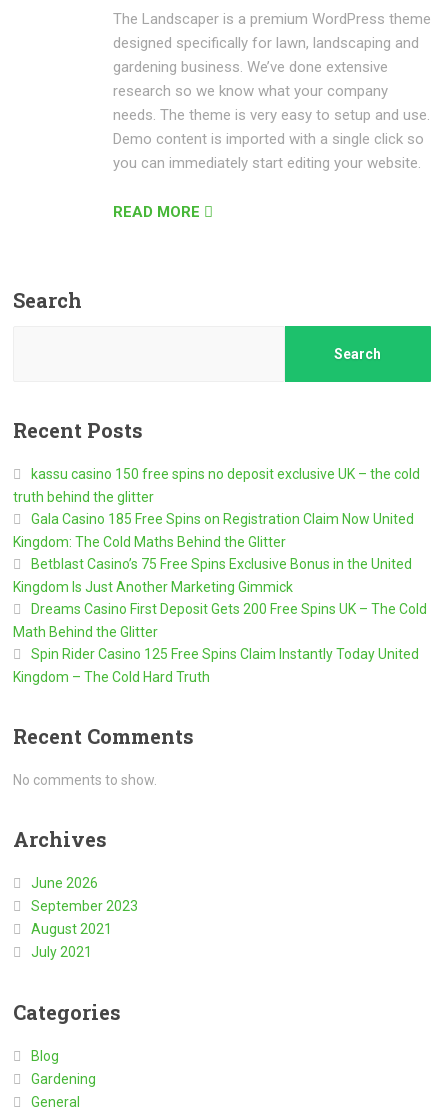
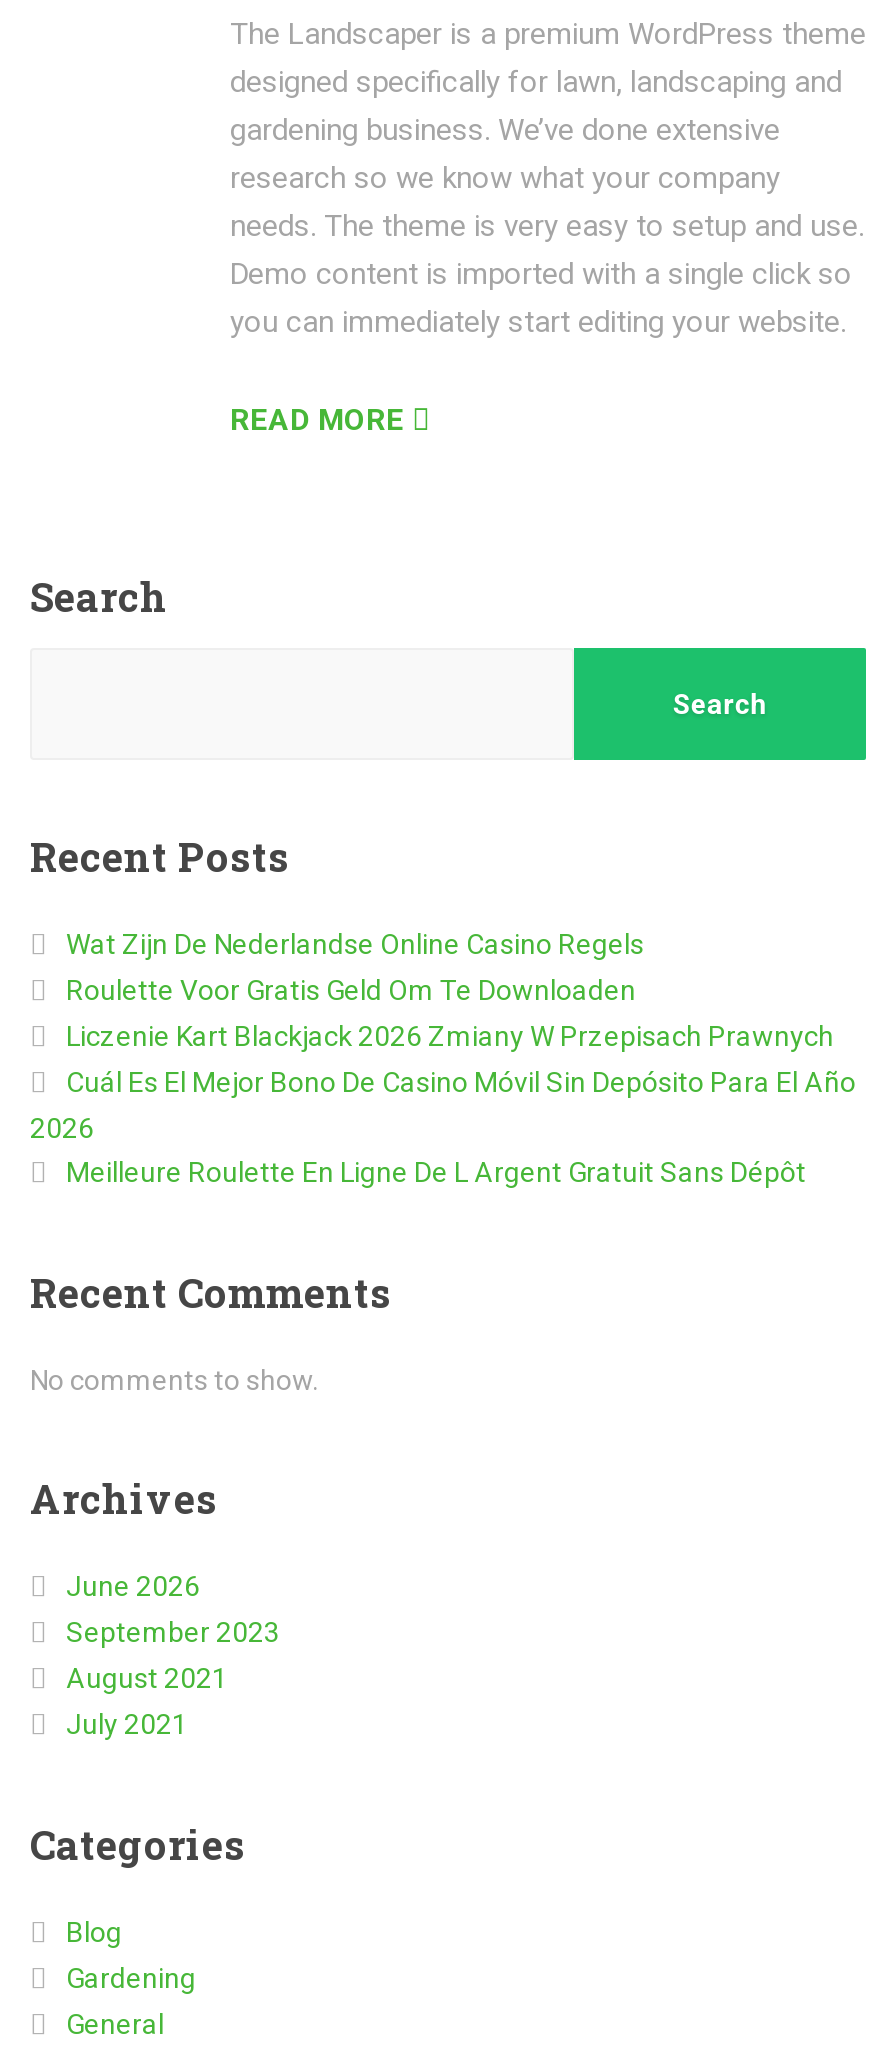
[13,466,427,685] kassu casino 150 free spins no deposit exclusive UK – the cold | truth behind the glitter | Gala Casino 185 Free Spins on Registration Claim Now United | Kingdom: The Cold Maths Behind the Glitter | Betblast Casino’s 75 Free Spins Exclusive Bonus in the United | Kingdom Is Just Another Marketing Gimmick | Dreams Casino First Deposit Gets 200 Free Spins UK – The Cold | Math Behind the Glitter | Spin Rider Casino 125 Free Spins Claim Instantly Today United | Kingdom – The Cold Hard Truth -> [30,929,856,1189] Wat Zijn De Nederlandse Online Casino Regels | Roulette Voor Gratis Geld Om Te Downloaden | Liczenie Kart Blackjack 2026 Zmiany W Przepisach Prawnych | Cuál Es El Mejor Bono De Casino Móvil Sin Depósito Para El Año | 2026 | Meilleure Roulette En Ligne De L Argent Gratuit Sans Dépôt

